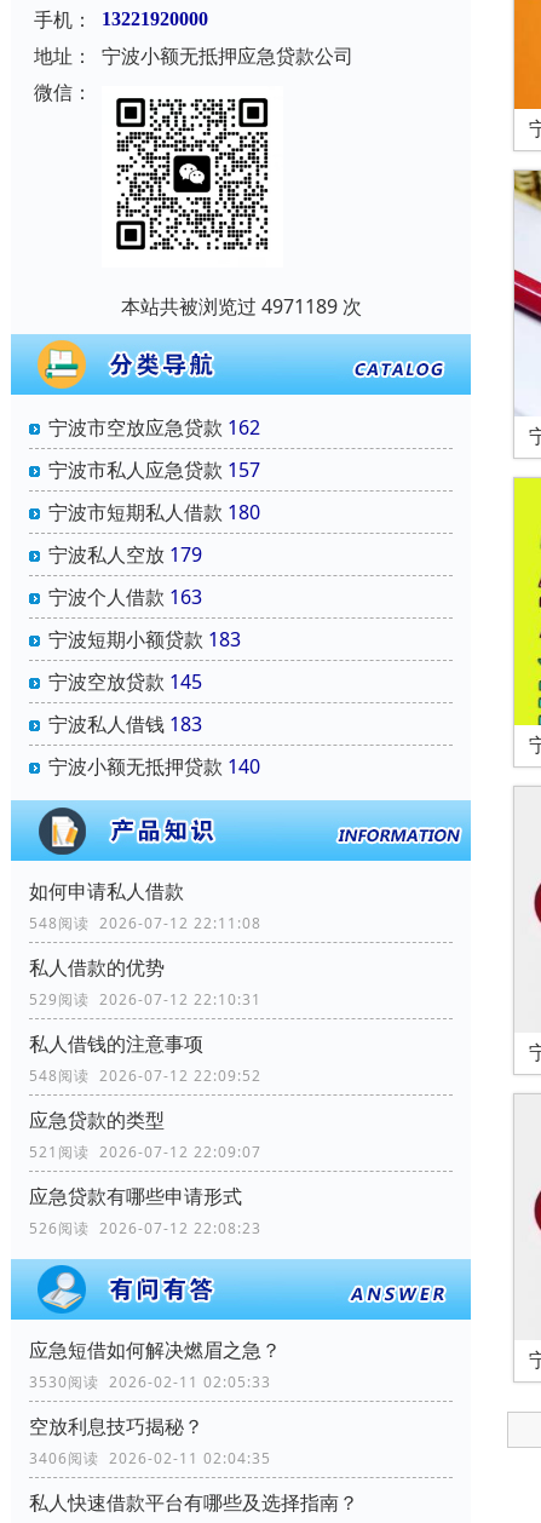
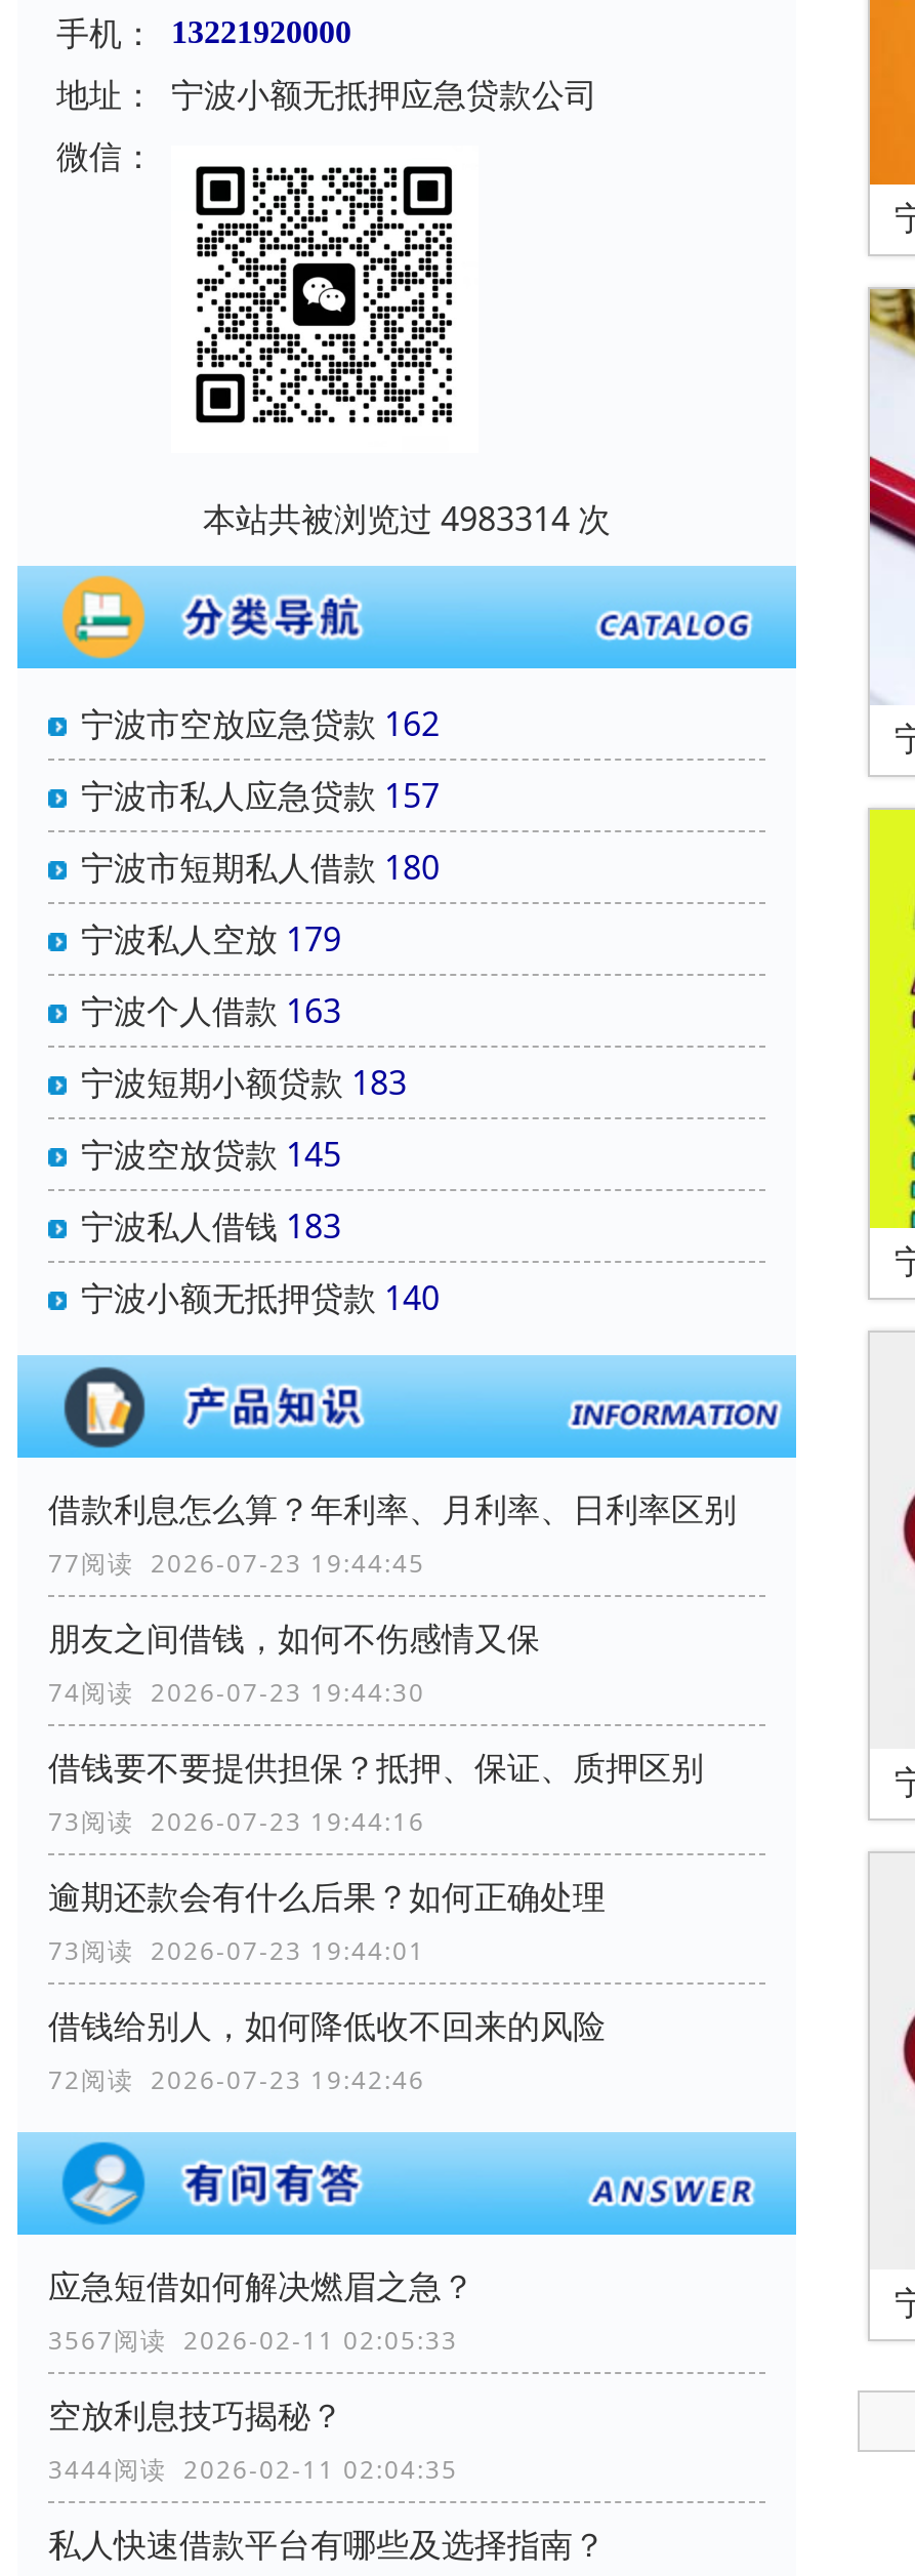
[120,293,361,320] 本站共被浏览过 4971189 次 -> [203,497,611,542] 本站共被浏览过 4983314 次
[29,878,261,934] 如何申请私人借款 | 548阅读 2026-07-12 22:11:08 -> [48,1487,737,1581] 借款利息怎么算？年利率、月利率、日利率区别 | 77阅读 2026-07-23 19:44:45
[29,954,261,1010] 私人借款的优势 | 529阅读 2026-07-12 22:10:31 -> [48,1616,540,1710] 朋友之间借钱，如何不伤感情又保 | 74阅读 2026-07-23 19:44:30
[29,1031,261,1086] 私人借钱的注意事项 | 548阅读 2026-07-12 22:09:52 -> [48,1745,704,1839] 借钱要不要提供担保？抵押、保证、质押区别 | 73阅读 2026-07-23 19:44:16
[29,1107,261,1162] 应急贷款的类型 | 521阅读 2026-07-12 22:09:07 -> [48,1874,606,1969] 逾期还款会有什么后果？如何正确处理 | 73阅读 2026-07-23 19:44:01
[29,1183,261,1239] 应急贷款有哪些申请形式 | 526阅读 2026-07-12 22:08:23 -> [48,2003,606,2098] 借钱给别人，如何降低收不回来的风险 | 72阅读 2026-07-23 19:42:46
[29,1372,271,1392] 3530阅读 2026-02-11 02:05:33 -> [48,2323,458,2358] 3567阅读 2026-02-11 02:05:33
[29,1448,271,1469] 3406阅读 2026-02-11 02:04:35 -> [48,2452,458,2487] 3444阅读 2026-02-11 02:04:35

